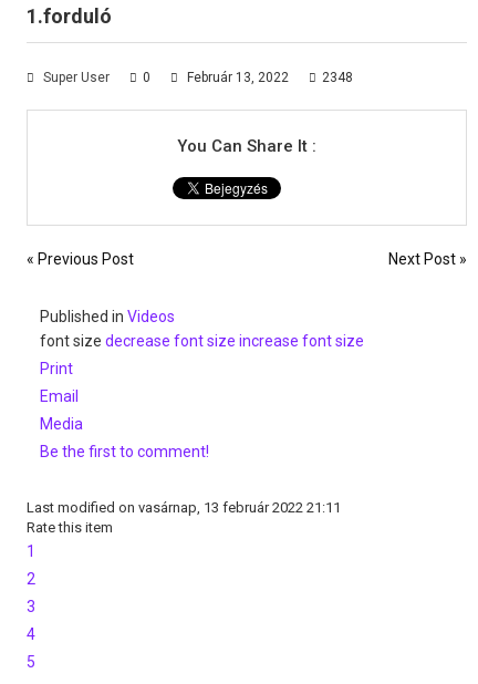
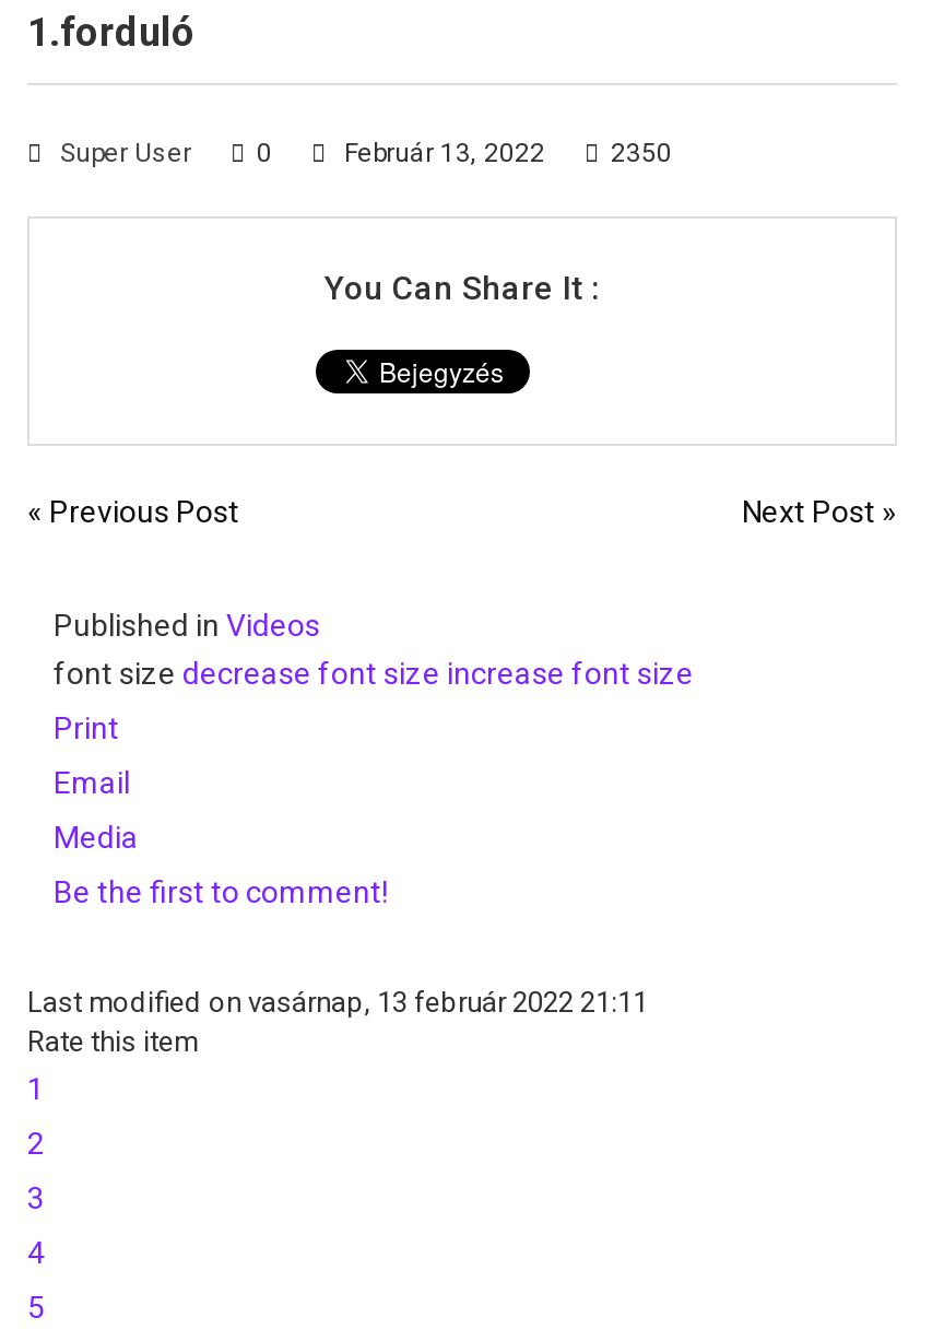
[322,70,353,85] 2348 -> [611,137,672,168] 2350

